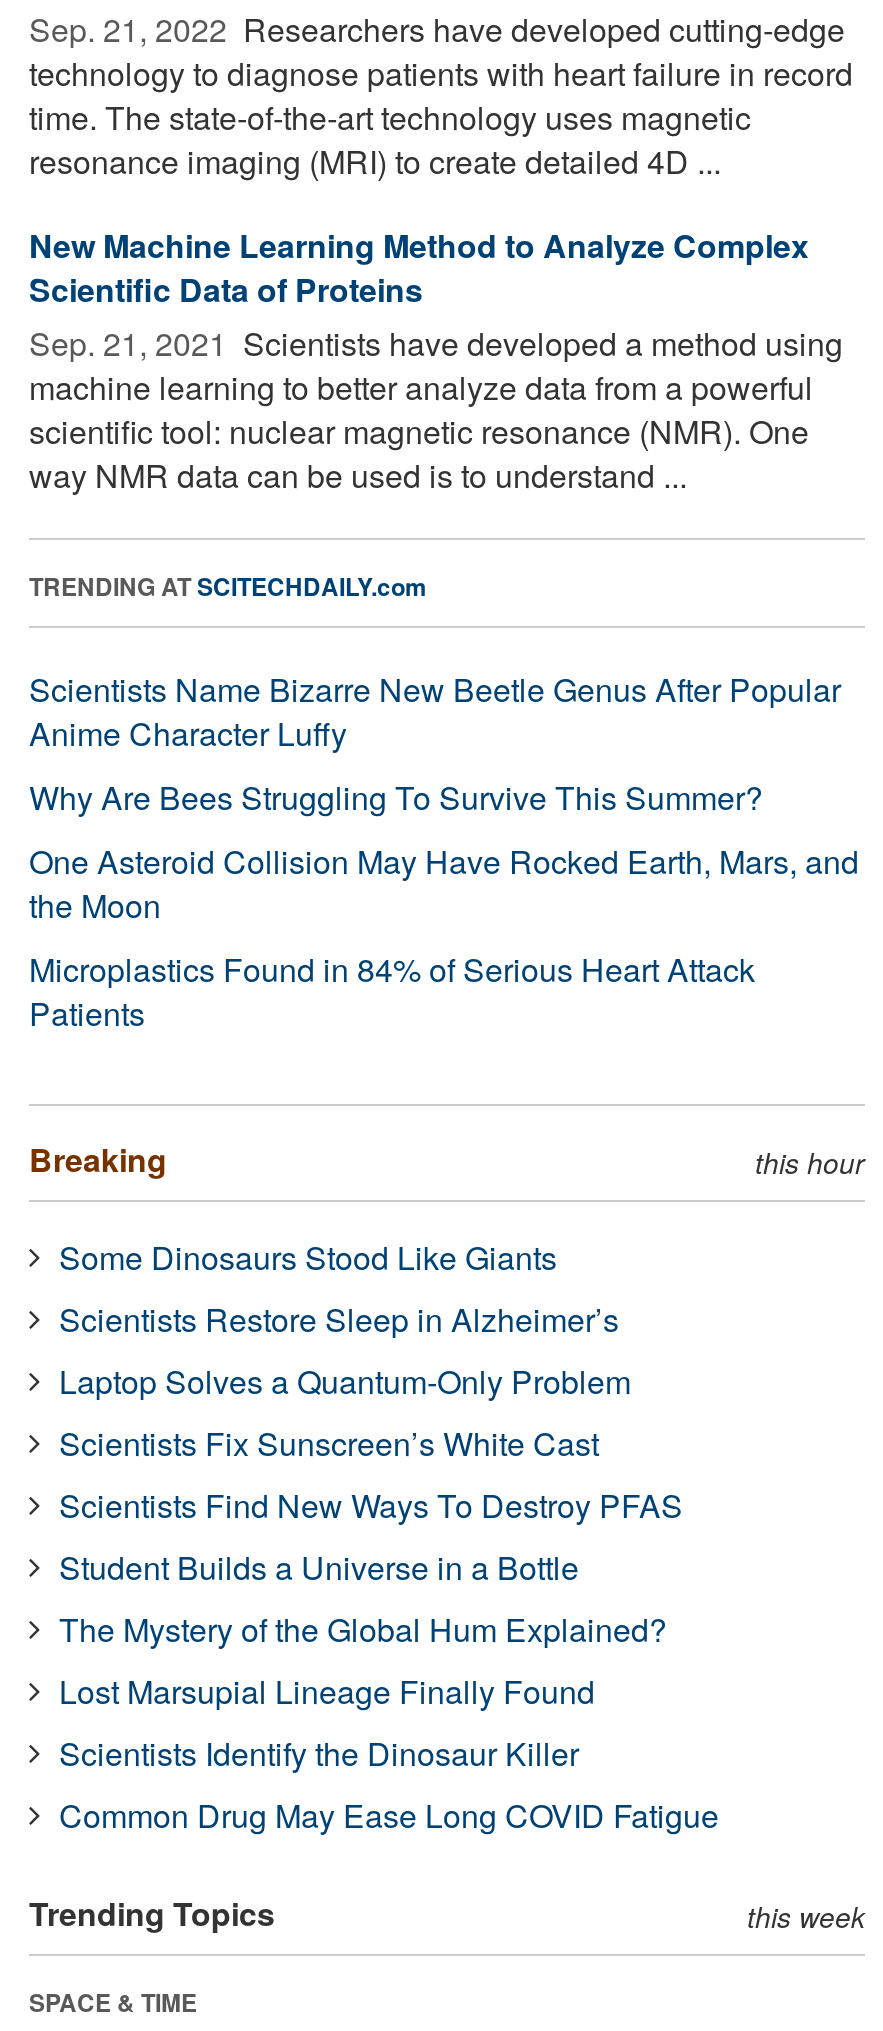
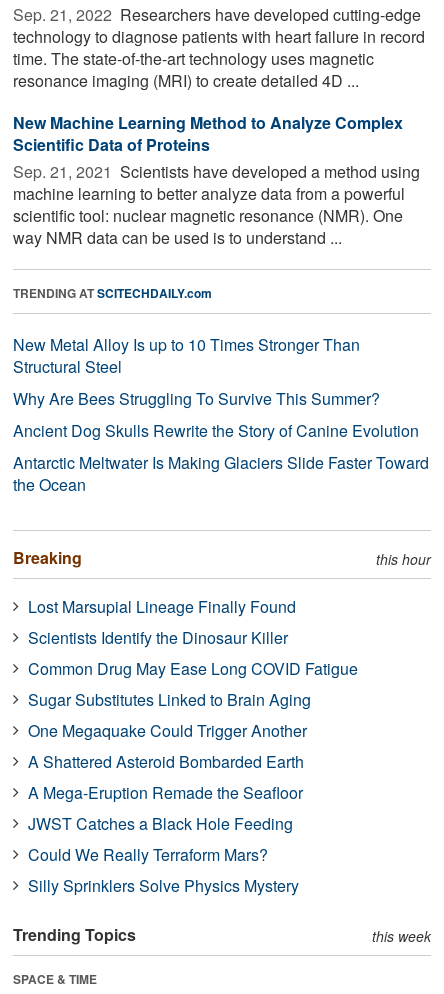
[29,666,841,756] Scientists Name Bizarre New Beetle Genus After Popular | Anime Character Luffy -> [13,333,360,378] New Metal Alloy Is up to 10 Times Stronger Than | Structural Steel
[29,838,859,1036] One Asteroid Collision May Have Rocked Earth, Mars, and | the Moon | Microplastics Found in 84% of Serious Heart Attack | Patients -> [13,419,429,496] Ancient Dog Skulls Rewrite the Story of Canine Evolution | Antarctic Meltwater Is Making Glaciers Slide Faster Toward | the Ocean
[59,1234,683,1652] Some Dinosaurs Stood Like Giants | Scientists Restore Sleep in Alzheimer’s | Laptop Solves a Quantum-Only Problem | Scientists Fix Sunscreen’s White Cast | Scientists Find New Ways To Destroy PFAS | Student Builds a Universe in a Bottle | The Mystery of the Global Hum Explained? -> none
moved [59,1668,719,1838] -> [28,595,358,680]: Lost Marsupial Lineage Finally Found | Scientists Identify the Dinosaur Killer | Common Drug May Ease Long COVID Fatigue
none -> [28,688,311,897] Sugar Substitutes Linked to Brain Aging | One Megaquake Could Trigger Another | A Shattered Asteroid Bombarded Earth | A Mega-Eruption Remade the Seafloor | JWST Catches a Black Hole Feeding | Could We Really Terraform Mars? | Silly Sprinklers Solve Physics Mystery

